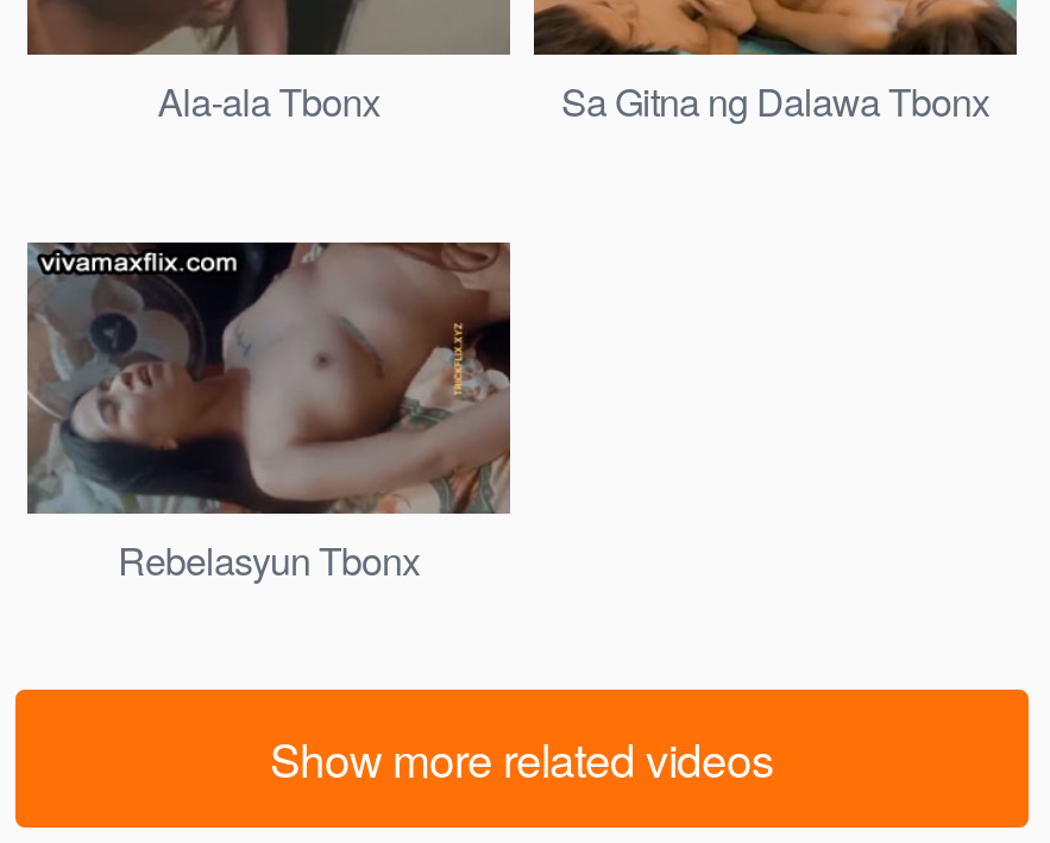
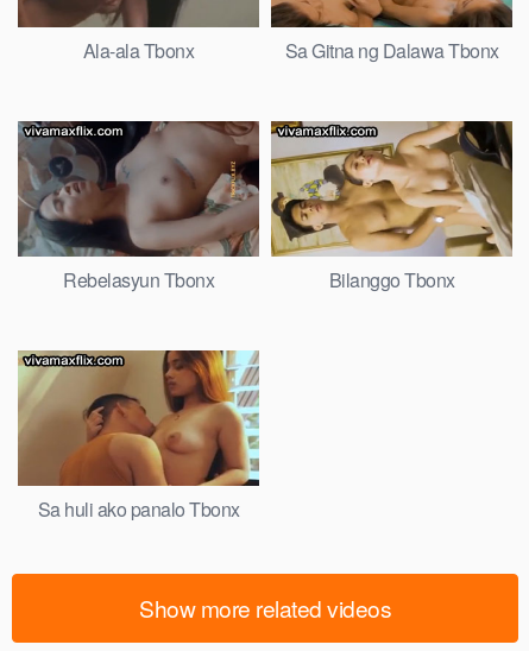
none -> [270,120,514,294] [image] | Bilanggo Tbonx
none -> [18,349,259,523] [image] | Sa huli ako panalo Tbonx

